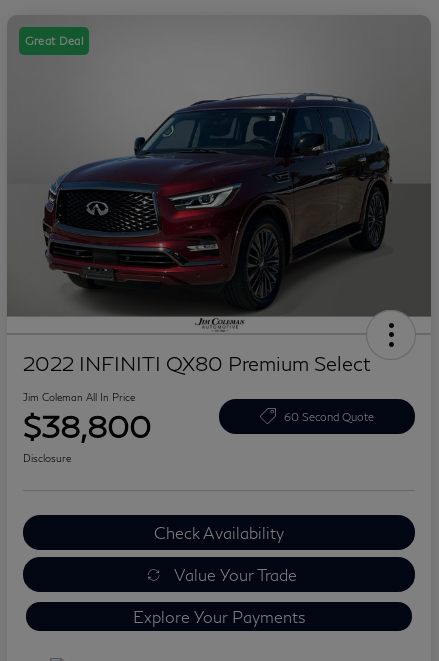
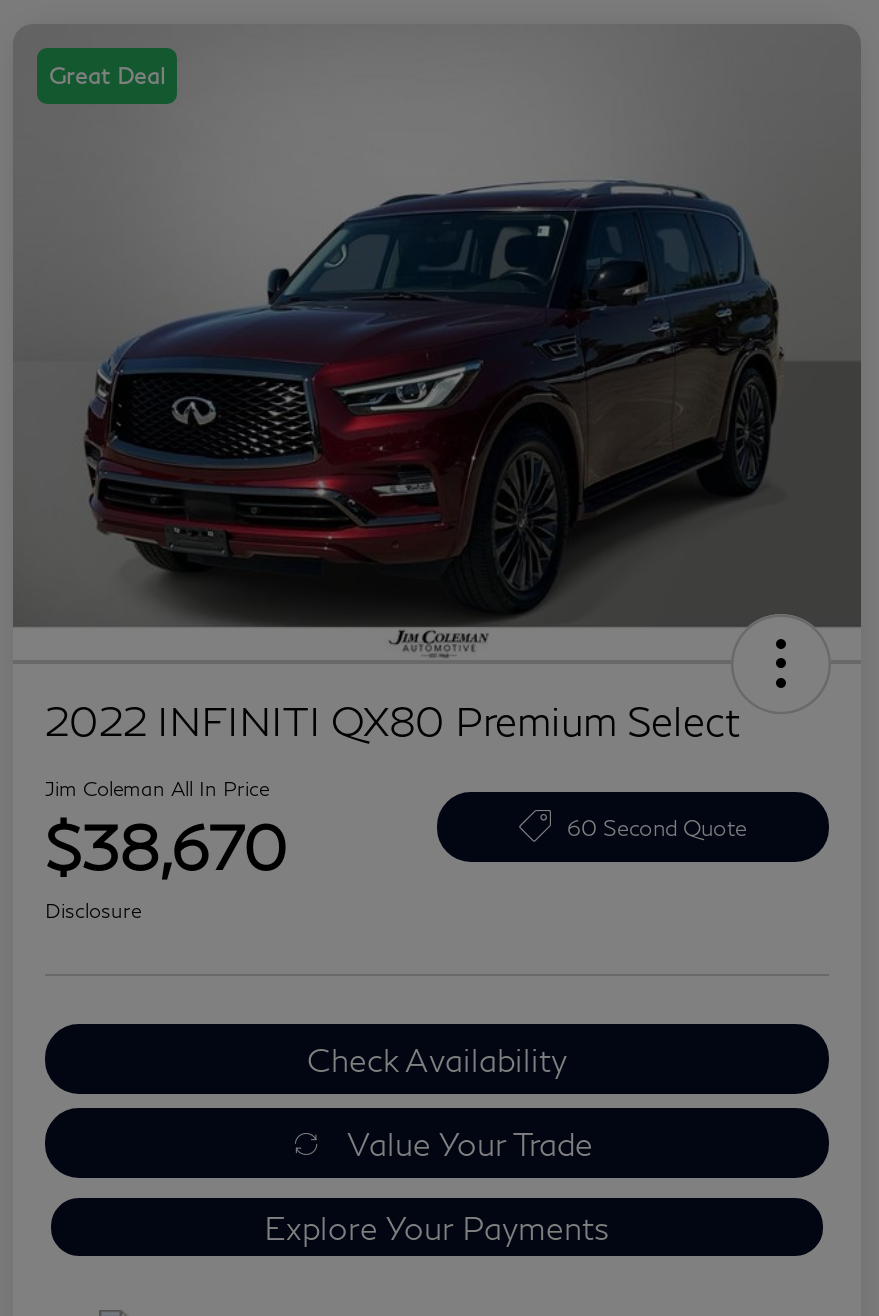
[23,408,151,444] $38,800 -> [45,810,287,882] $38,670

